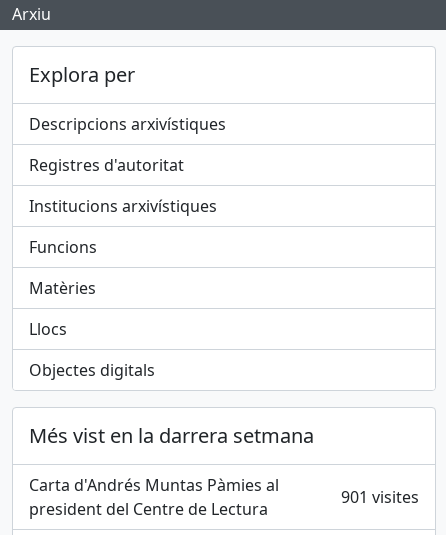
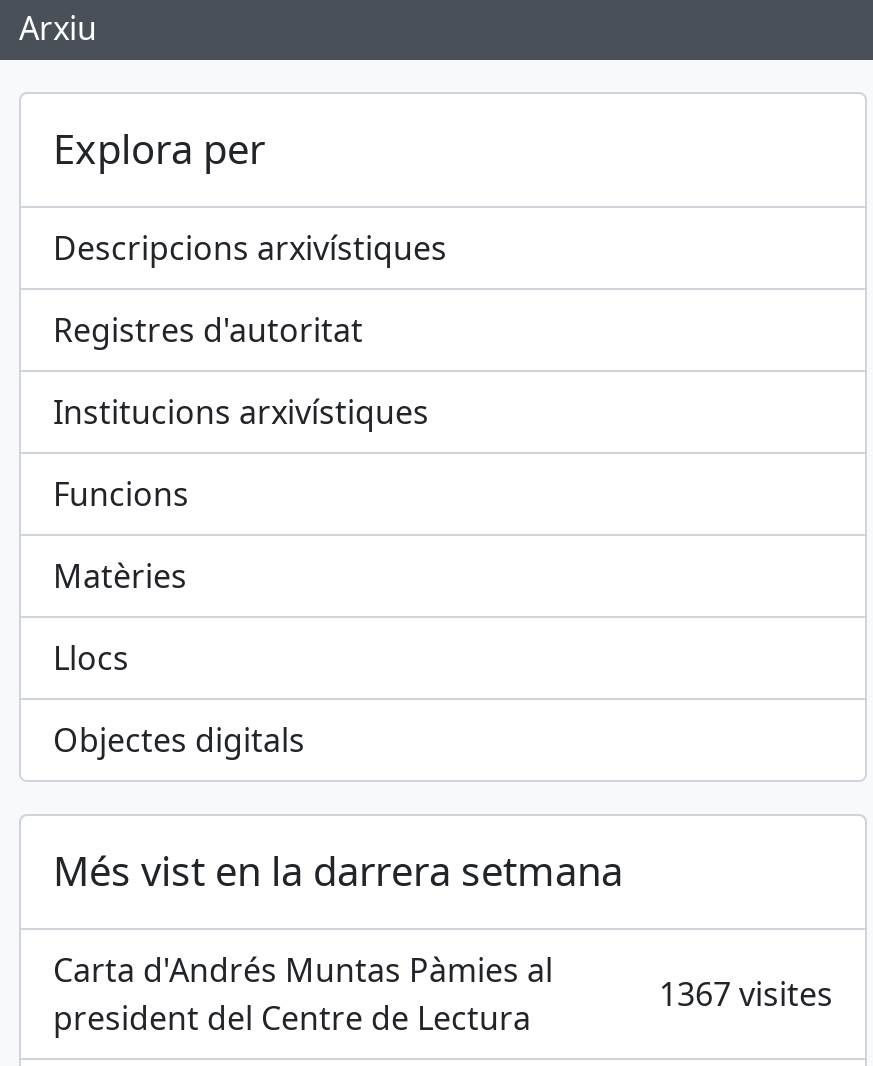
[341,486,419,508] 901 visites -> [659,972,833,1016] 1367 visites

